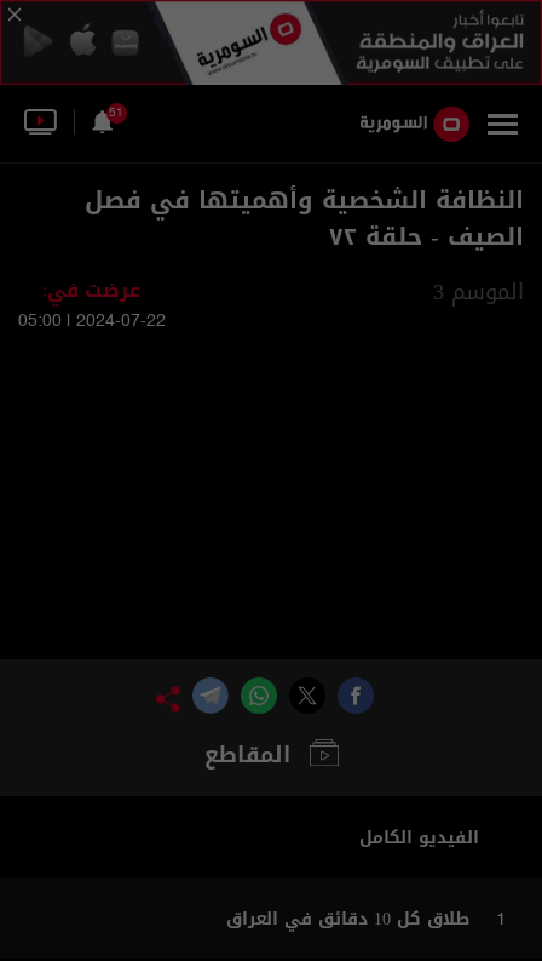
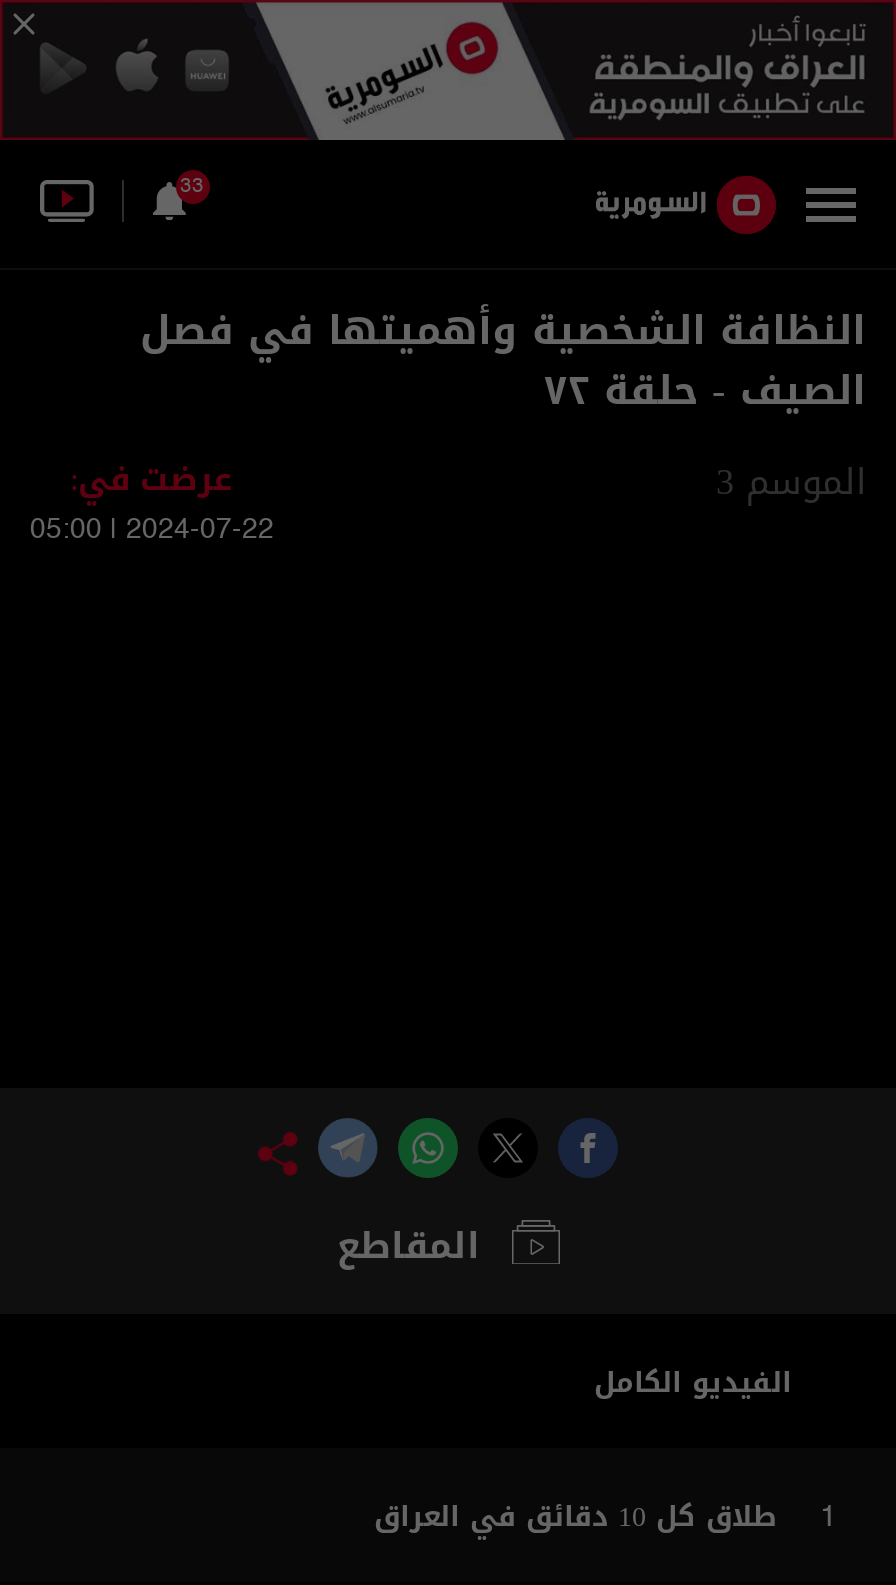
[109,106,124,119] 51 -> [180,176,204,196] 33

